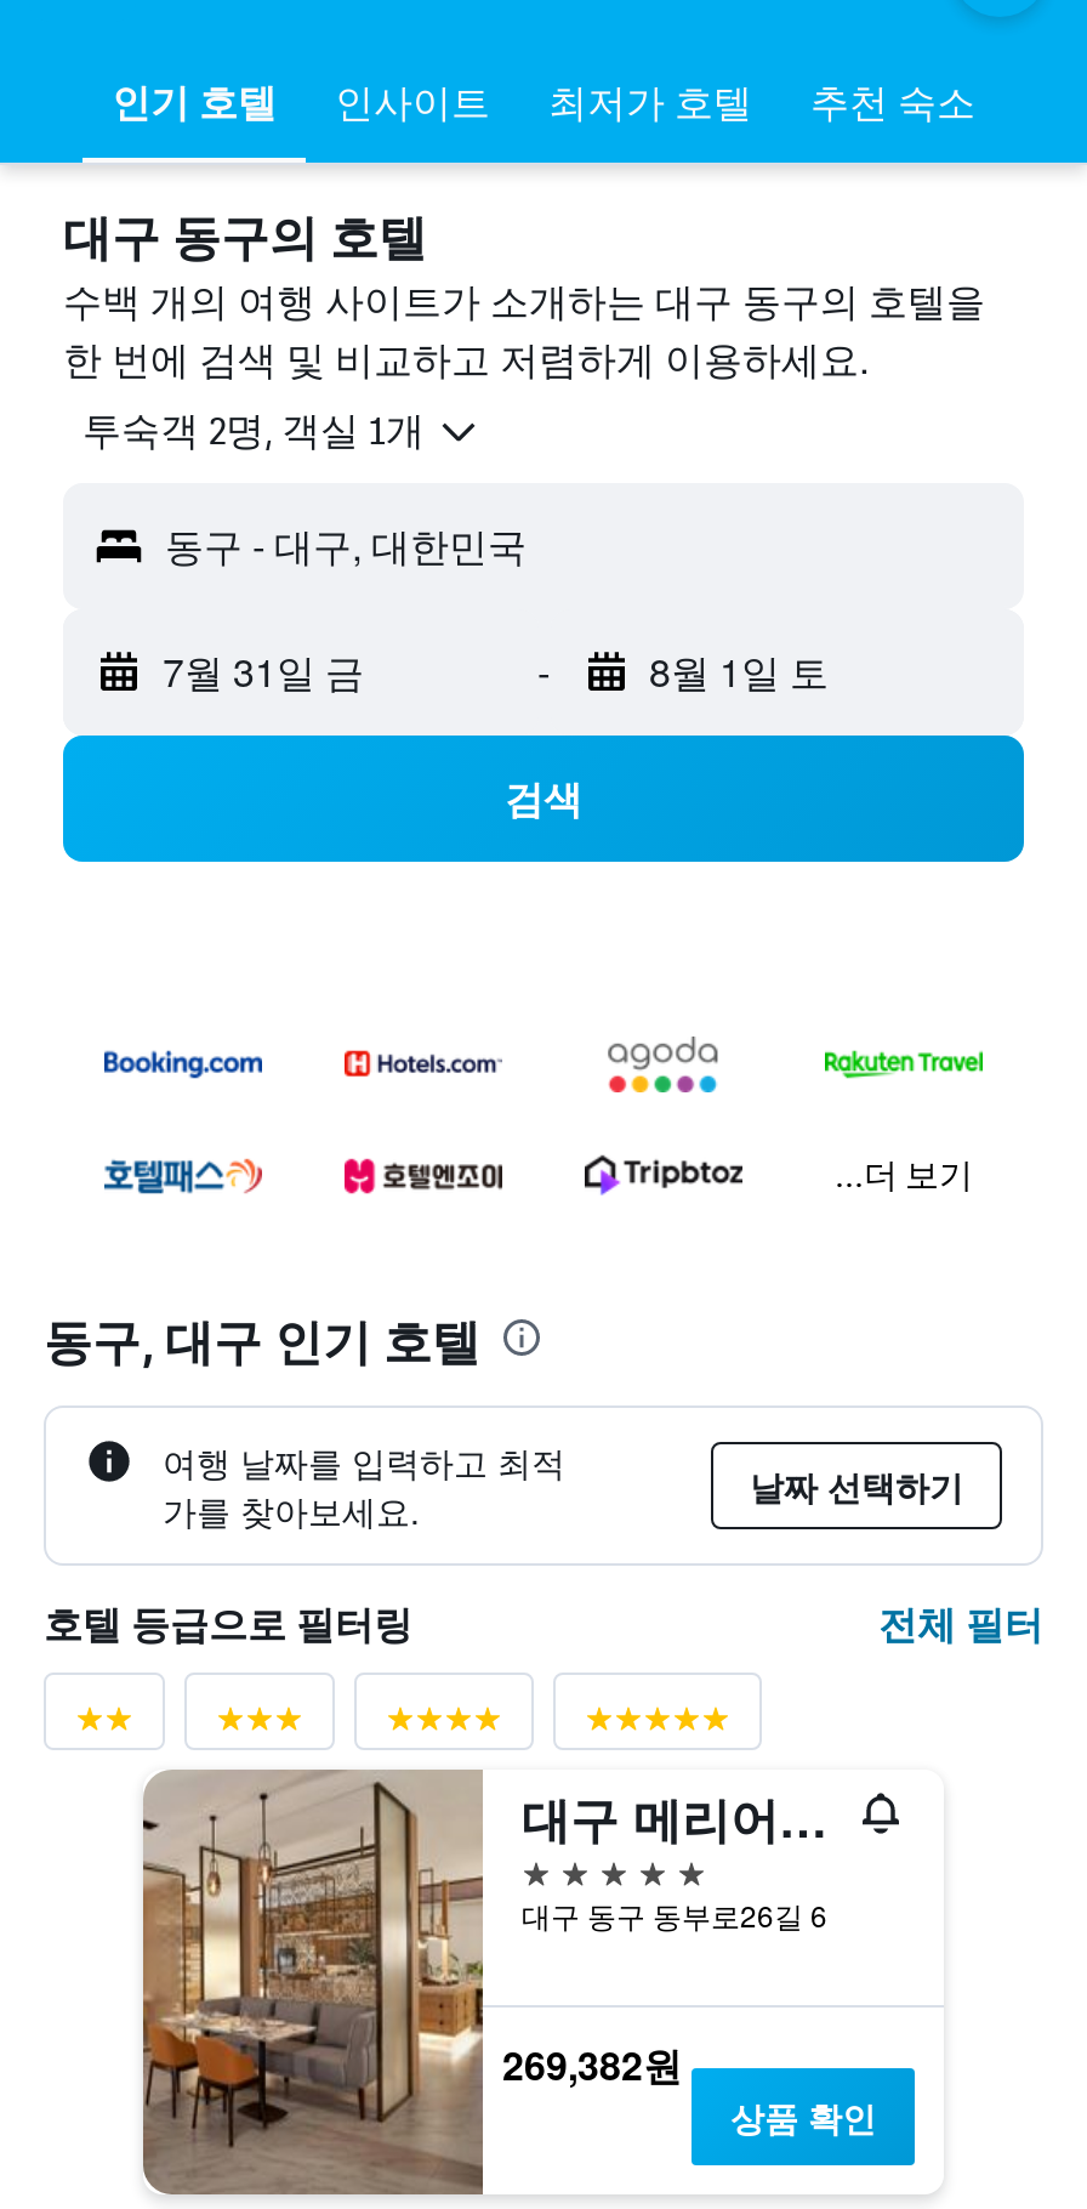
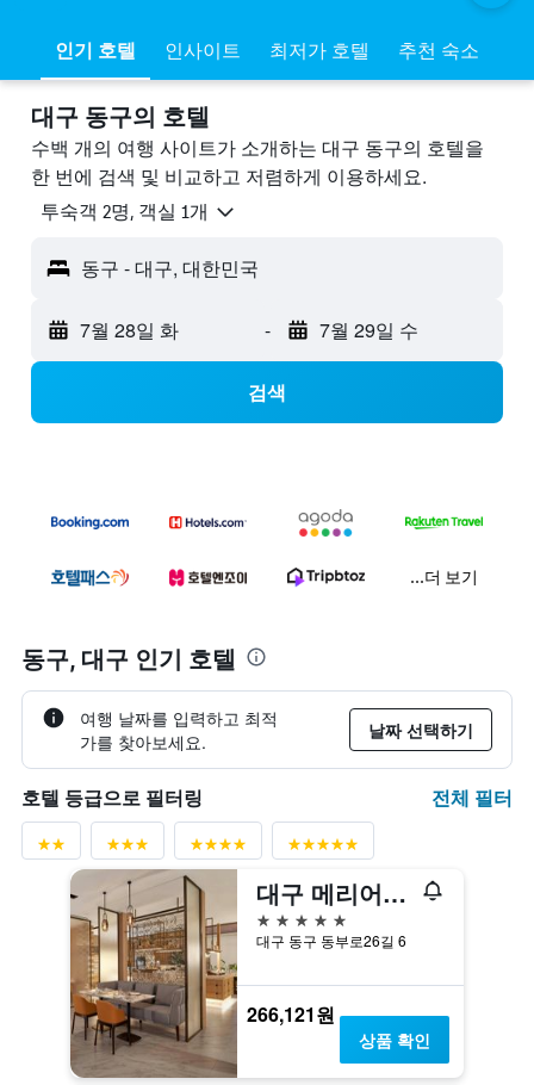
[163,644,364,700] 7월 31일 금 -> [80,316,179,344] 7월 28일 화
[649,644,829,700] 8월 1일 토 -> [319,316,418,344] 7월 29일 수
[502,2035,682,2091] 269,382원 -> [247,1000,335,1027] 266,121원

